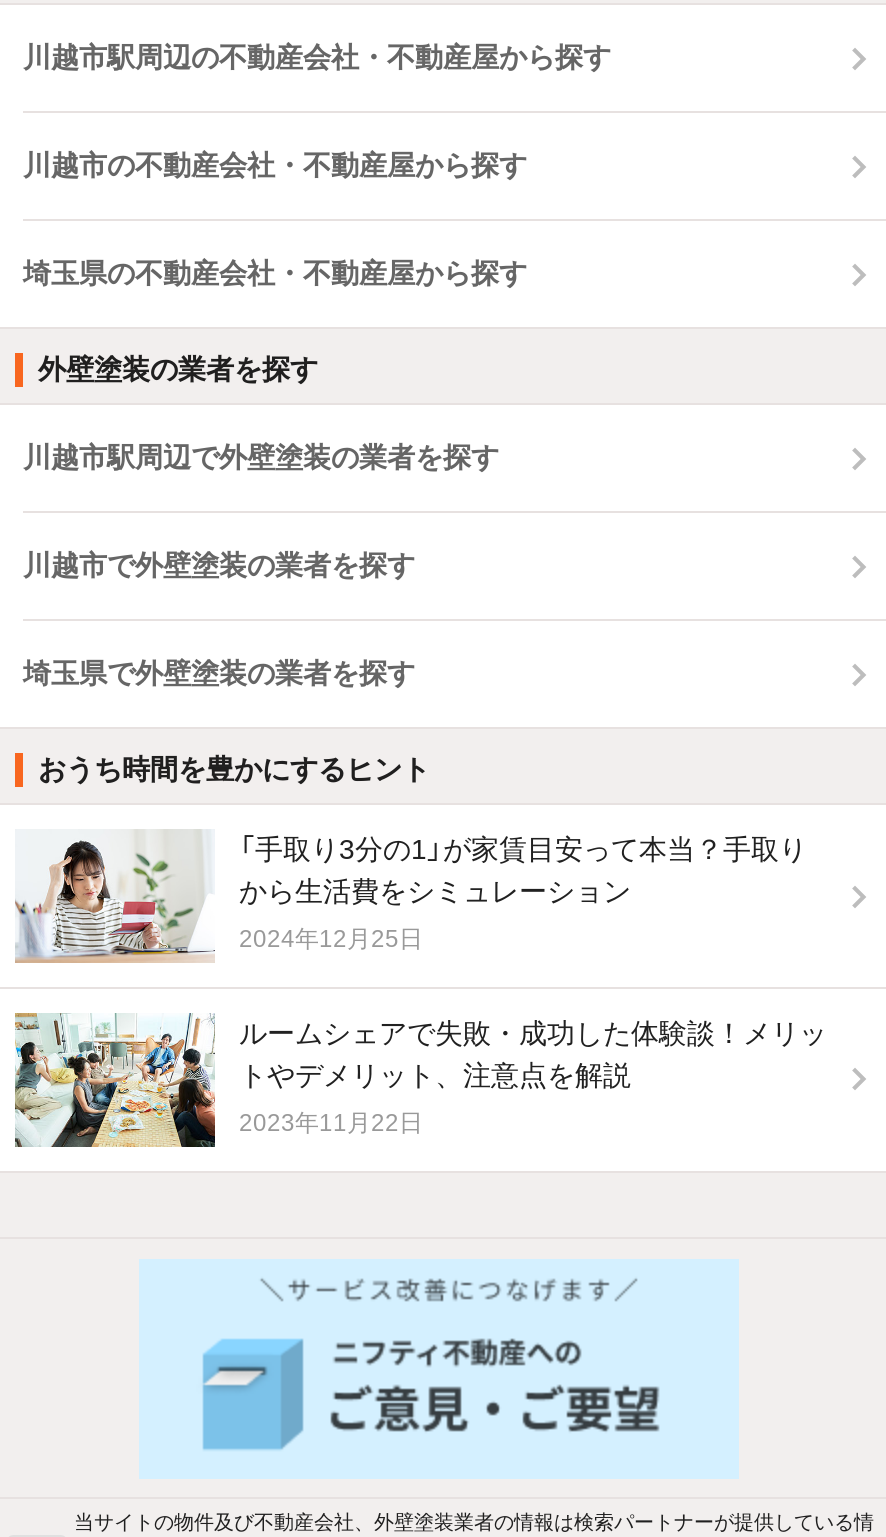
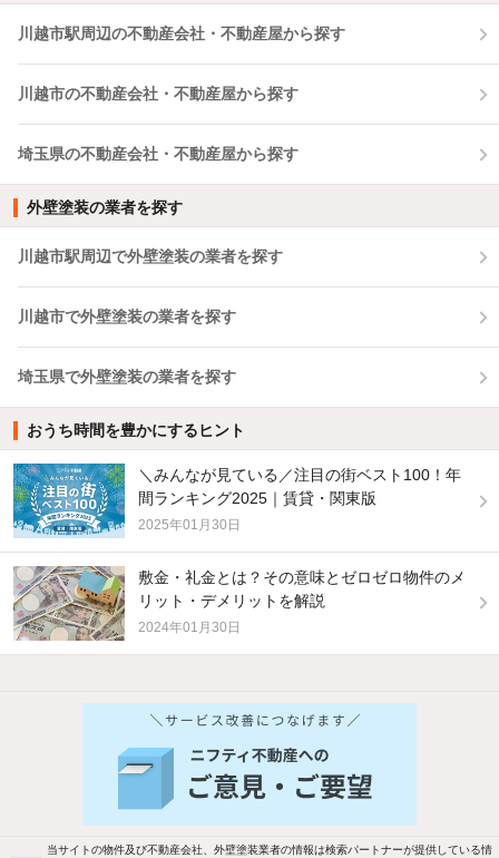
[13,829,807,965] [image] | 「手取り3分の1」が家賃目安って本当？手取り | から生活費をシミュレーション -> [12,462,461,538] [image] | ＼みんなが見ている／注目の街ベスト100！年 | 間ランキング2025｜賃貸・関東版
[239,926,423,954] 2024年12月25日 -> [138,517,241,533] 2025年01月30日
[13,1011,827,1149] [image] | ルームシェアで失敗・成功した体験談！メリッ | トやデメリット、注意点を解説 -> [13,565,466,642] [image] | 敷金・礼金とは？その意味とゼロゼロ物件のメ | リット・デメリットを解説
[239,1109,423,1137] 2023年11月22日 -> [138,620,241,635] 2024年01月30日

